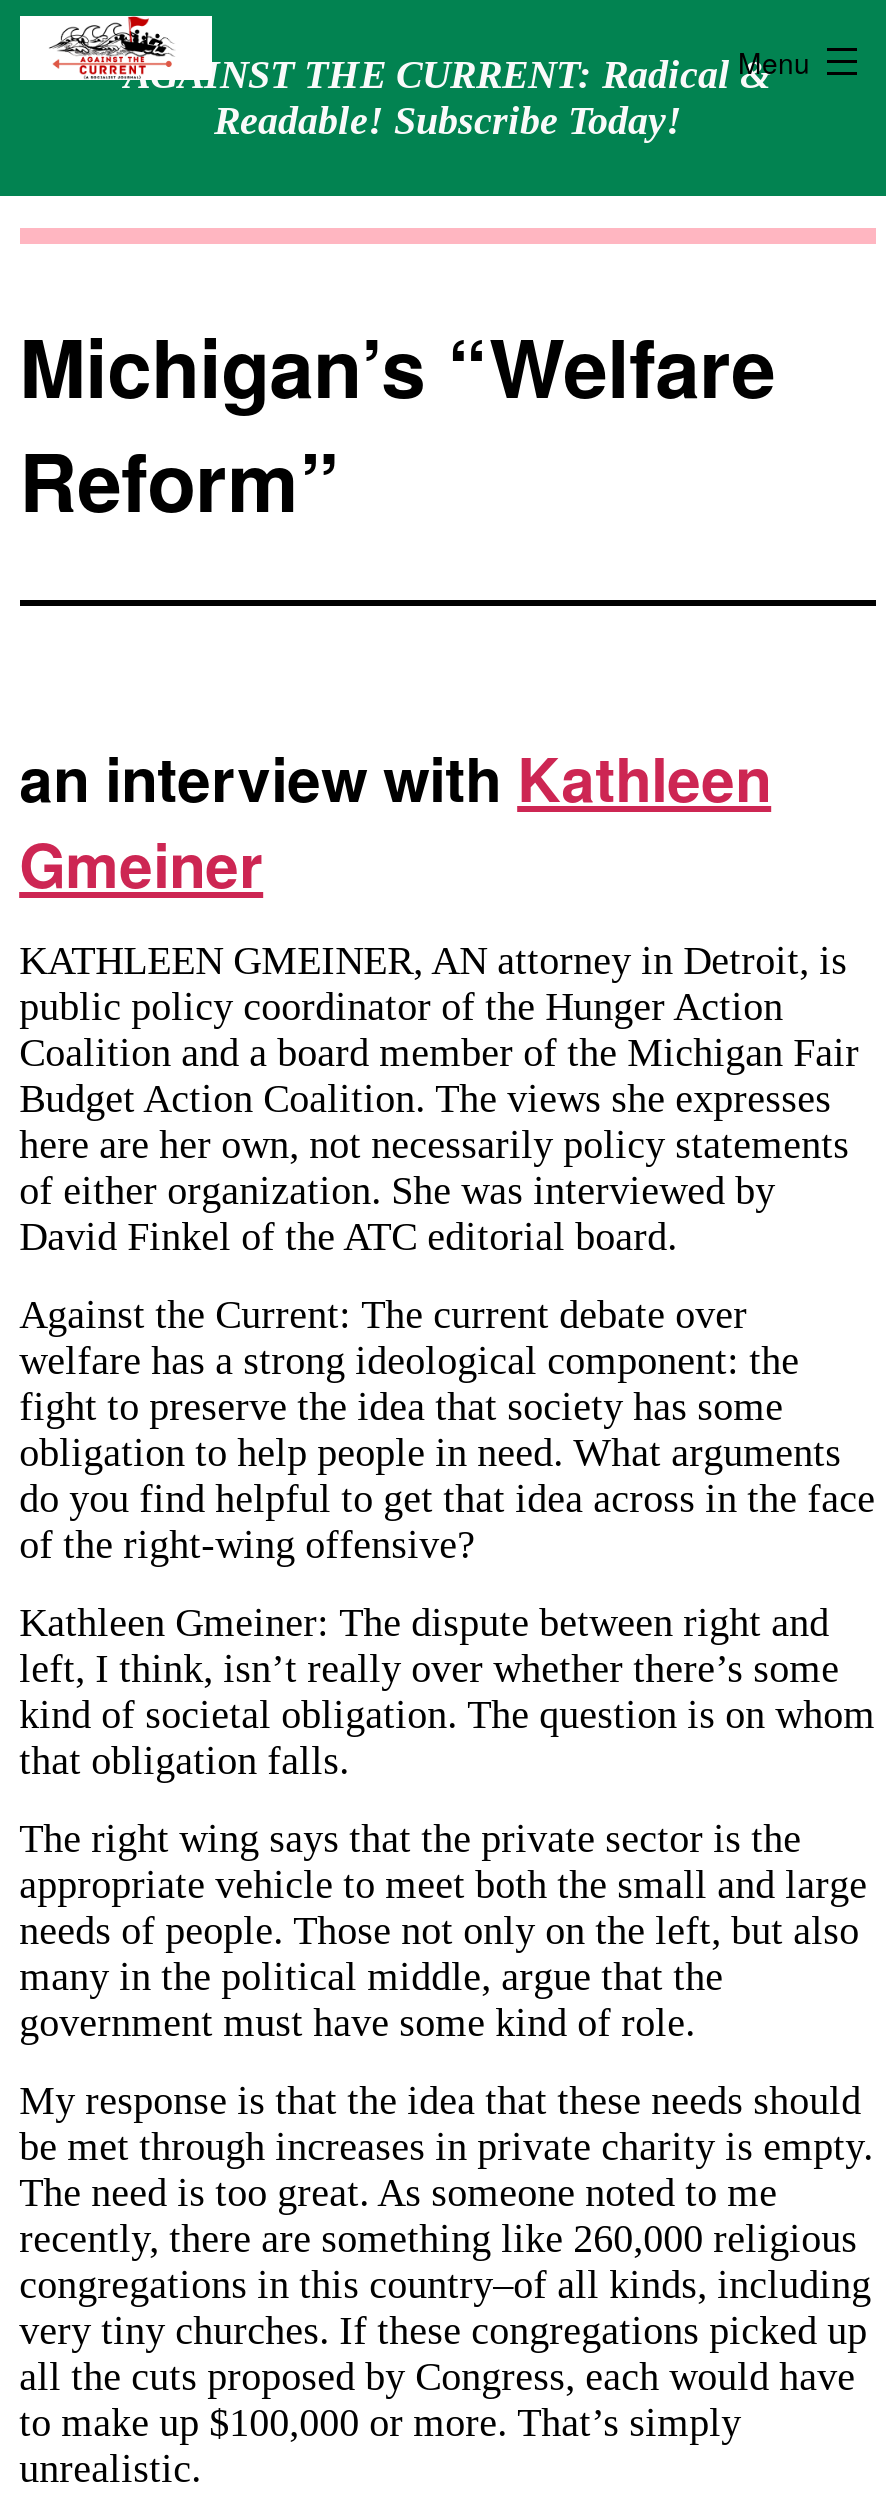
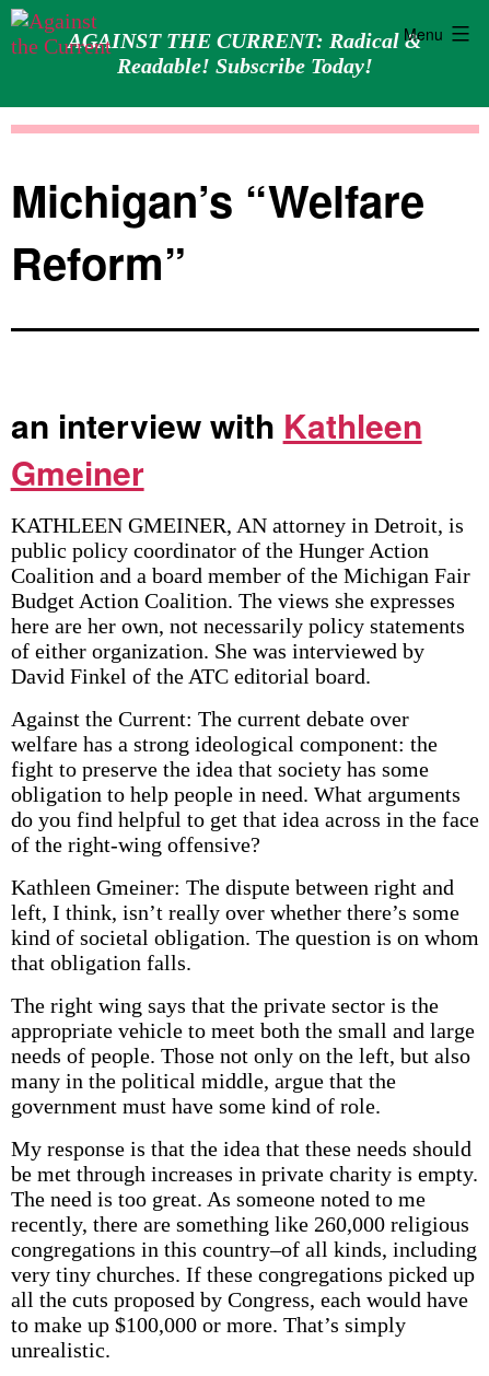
[18,14,214,98] [image] -> [11,9,116,55] [image]

